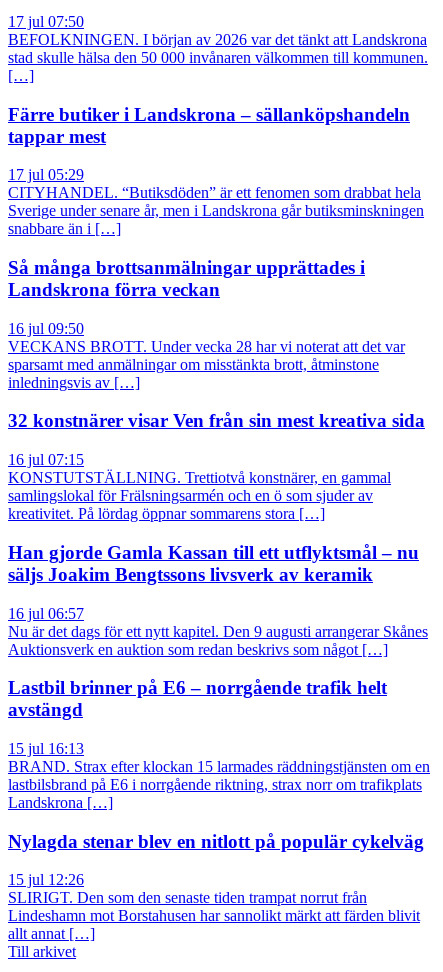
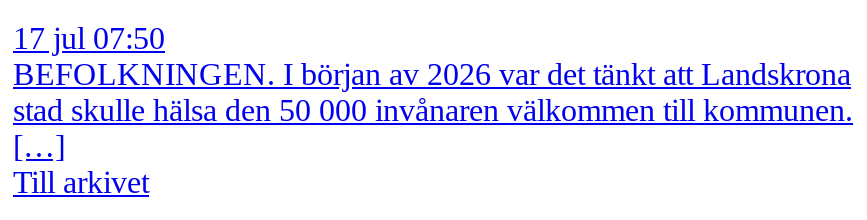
[8,103,430,942] Färre butiker i Landskrona – sällanköpshandeln | tappar mest | 17 jul 05:29 | CITYHANDEL. “Butiksdöden” är ett fenomen som drabbat hela | Sverige under senare år, men i Landskrona går butiksminskningen | snabbare än i […] | Så många brottsanmälningar upprättades i | Landskrona förra veckan | 16 jul 09:50 | VECKANS BROTT. Under vecka 28 har vi noterat att det var | sparsamt med anmälningar om misstänkta brott, åtminstone | inledningsvis av […] | 32 konstnärer visar Ven från sin mest kreativa sida | 16 jul 07:15 | KONSTUTSTÄLLNING. Trettiotvå konstnärer, en gammal | samlingslokal för Frälsningsarmén och en ö som sjuder av | kreativitet. På lördag öppnar sommarens stora […] | Han gjorde Gamla Kassan till ett utflyktsmål – nu | säljs Joakim Bengtssons livsverk av keramik | 16 jul 06:57 | Nu är det dags för ett nytt kapitel. Den 9 augusti arrangerar Skånes | Auktionsverk en auktion som redan beskrivs som något […] | Lastbil brinner på E6 – norrgående trafik helt | avstängd | 15 jul 16:13 | BRAND. Strax efter klockan 15 larmades räddningstjänsten om en | lastbilsbrand på E6 i norrgående riktning, strax norr om trafikplats | Landskrona […] | Nylagda stenar blev en nitlott på populär cykelväg | 15 jul 12:26 | SLIRIGT. Den som den senaste tiden trampat norrut från | Lindeshamn mot Borstahusen har sannolikt märkt att färden blivit | allt annat […] -> none

